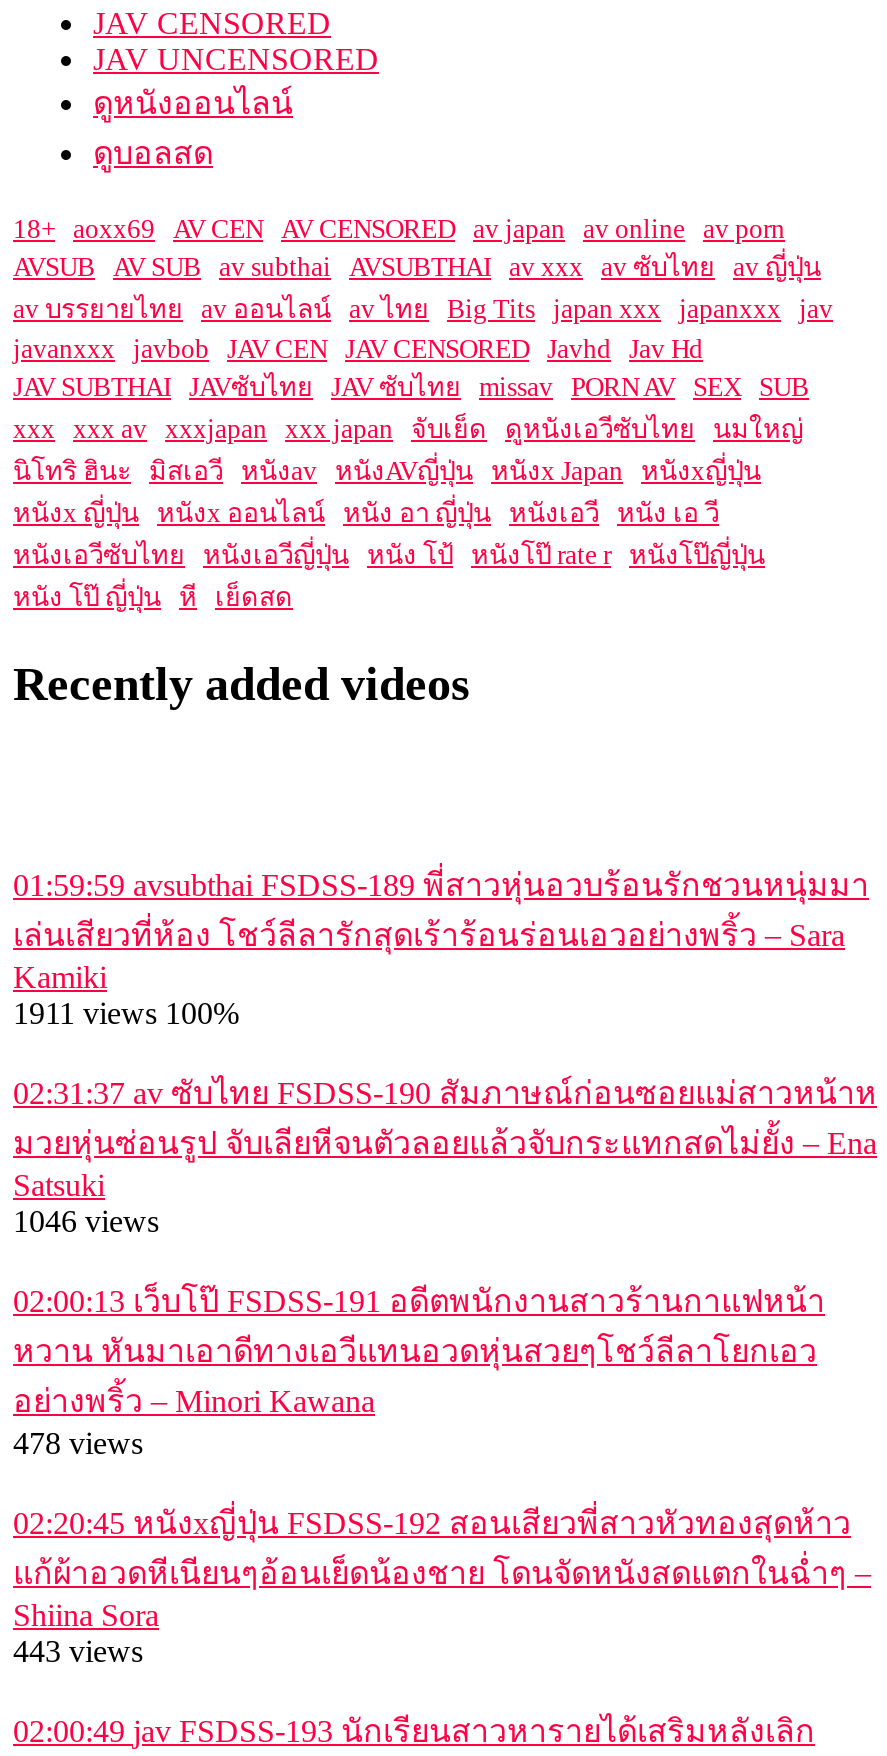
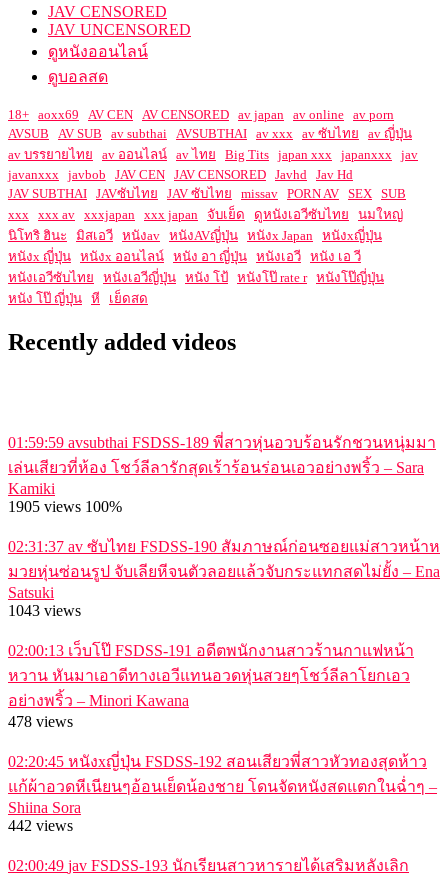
[13,996,239,1030] 1911 views 100% -> [8,498,122,515] 1905 views 100%
[13,1204,159,1238] 1046 views -> [8,602,81,619] 1043 views
[13,1634,143,1668] 443 views -> [8,817,73,834] 442 views

